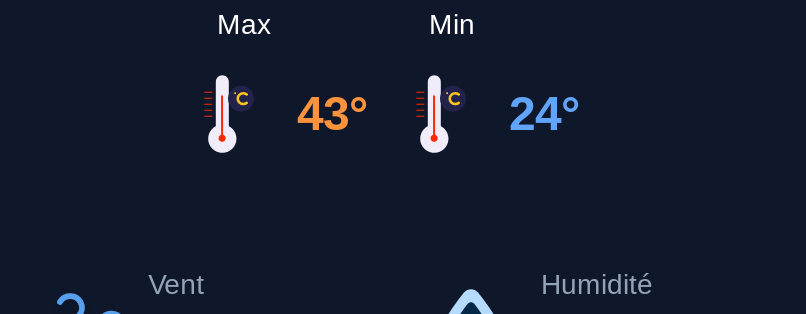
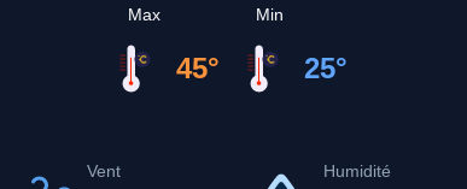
[297,86,369,140] 43° -> [176,52,220,84] 45°
[509,86,581,140] 24° -> [304,52,348,84] 25°

